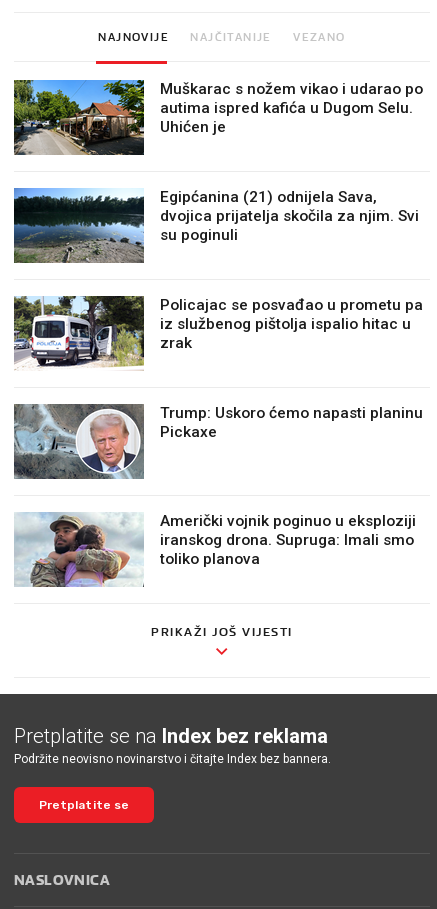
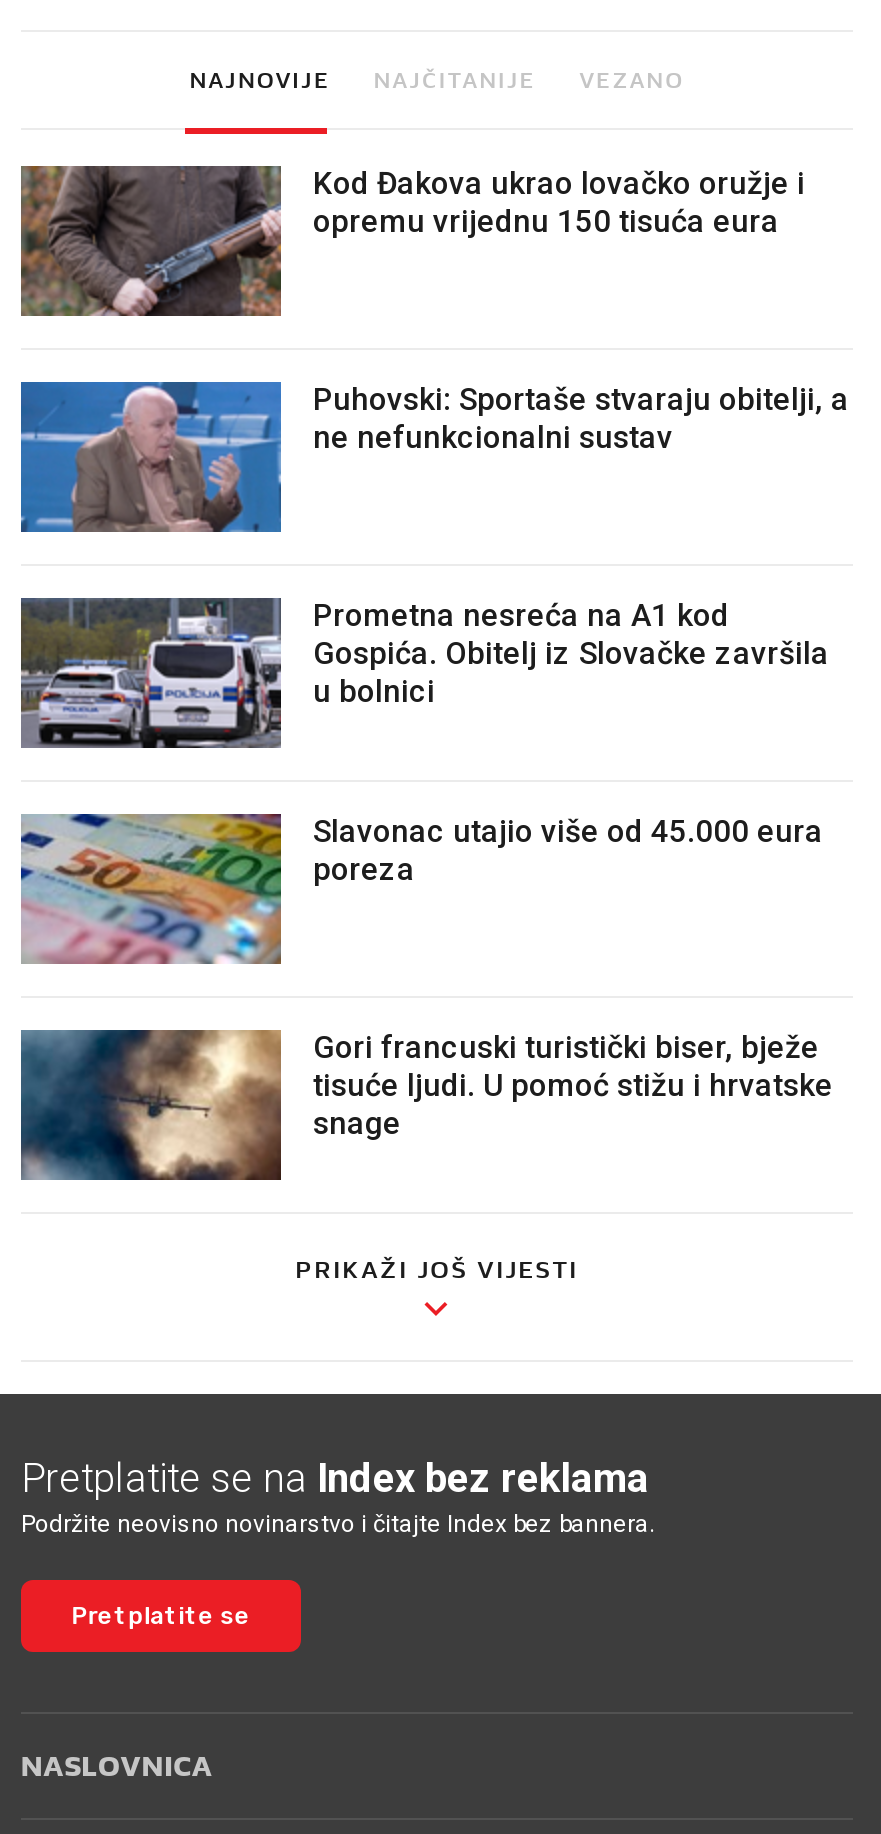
[13,79,423,156] [image] | Muškarac s nožem vikao i udarao po | autima ispred kafića u Dugom Selu. | Uhićen je -> [21,162,805,318] [image] | Kod Đakova ukrao lovačko oružje i | opremu vrijednu 150 tisuća eura
[13,187,419,264] [image] | Egipćanina (21) odnijela Sava, | dvojica prijatelja skočila za njim. Svi | su poginuli -> [19,378,849,534] [image] | Puhovski: Sportaše stvaraju obitelji, a | ne nefunkcionalni sustav
[14,295,423,372] [image] | Policajac se posvađao u prometu pa | iz službenog pištolja ispalio hitac u | zrak -> [19,594,829,750] [image] | Prometna nesreća na A1 kod | Gospića. Obitelj iz Slovačke završila | u bolnici
[14,403,423,480] [image] | Trump: Uskoro ćemo napasti planinu | Pickaxe -> [19,810,823,966] [image] | Slavonac utajio više od 45.000 eura | poreza
[14,511,416,588] [image] | Američki vojnik poginuo u eksploziji | iranskog drona. Supruga: Imali smo | toliko planova -> [19,1026,833,1182] [image] | Gori francuski turistički biser, bježe | tisuće ljudi. U pomoć stižu i hrvatske | snage

